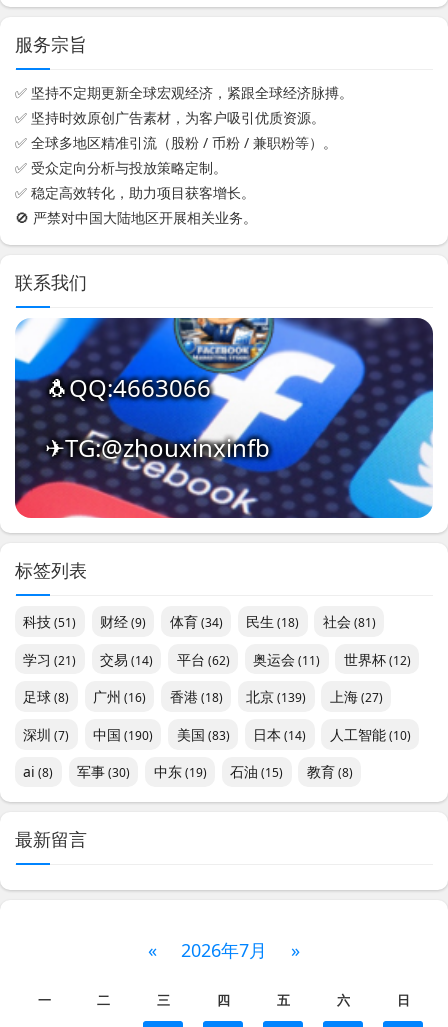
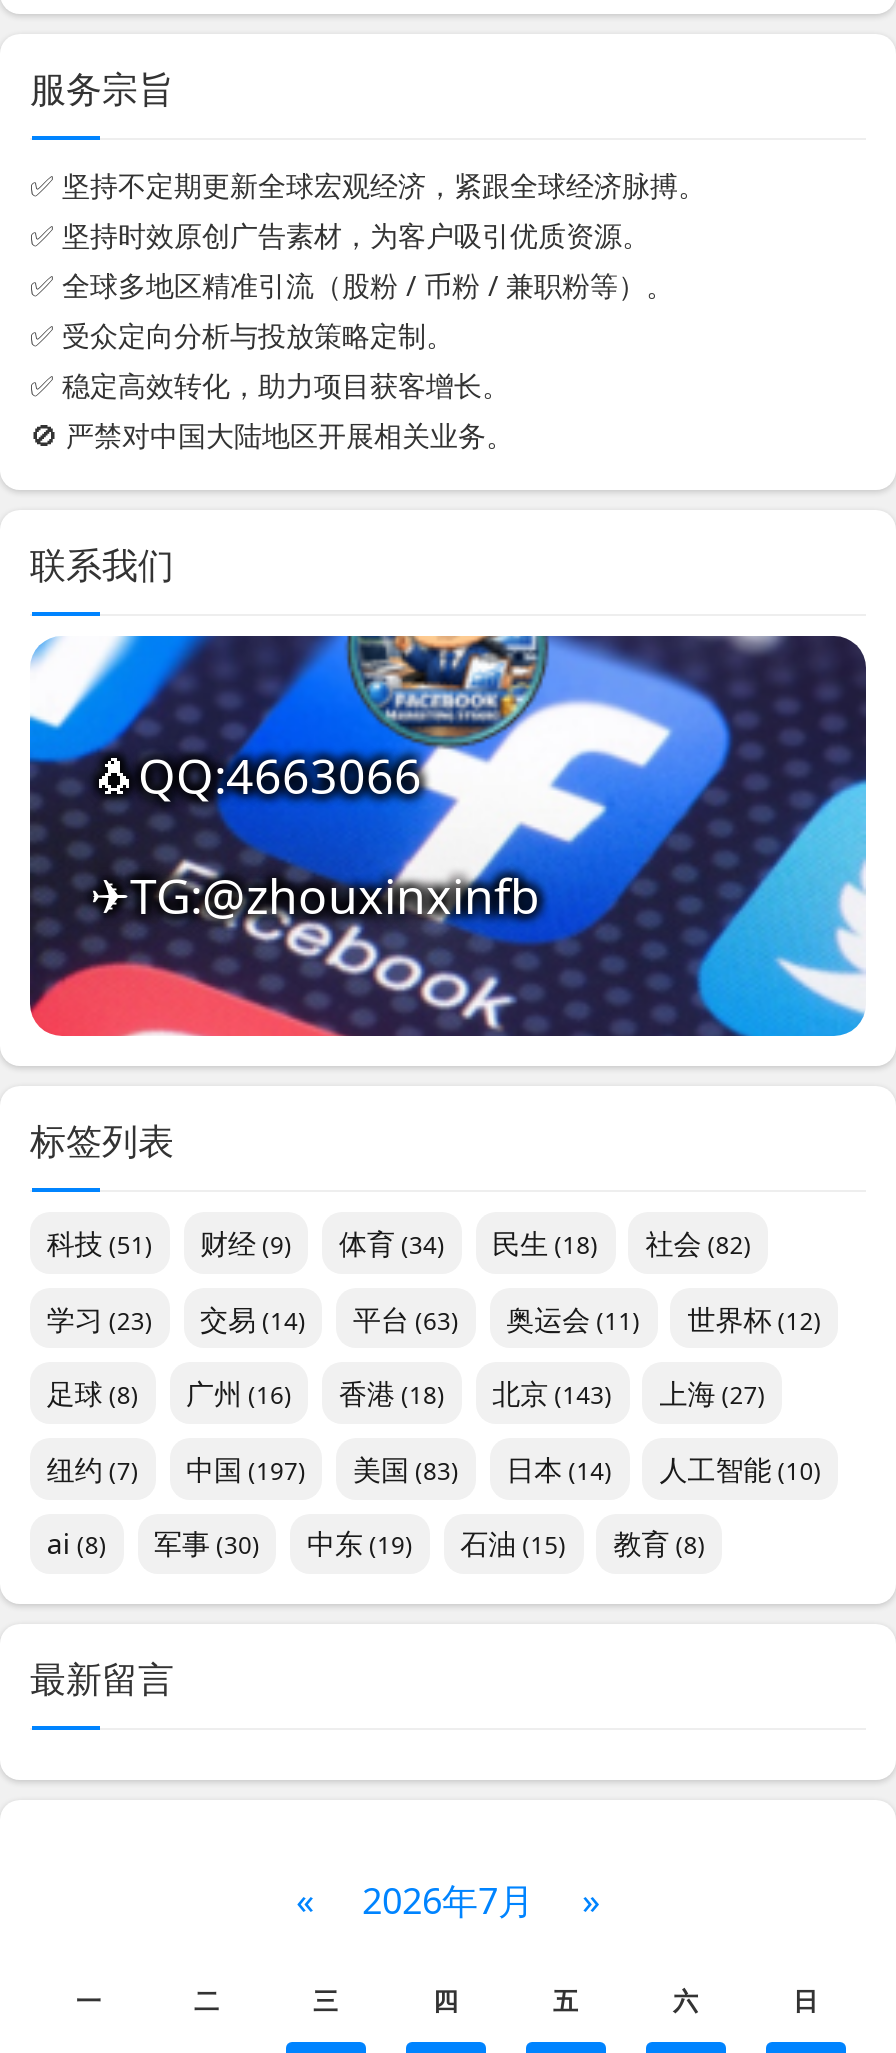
[23,612,376,631] 科技(51) 财经(9) 体育(34) 民生(18) 社会(81) -> [47,1224,751,1262] 科技(51) 财经(9) 体育(34) 民生(18) 社会(82)
[23,650,76,669] 学习(21) -> [47,1299,153,1337] 学习(23)
[176,650,229,669] 平台(62) -> [353,1299,459,1337] 平台(63)
[23,687,383,706] 足球(8) 广州(16) 香港(18) 北京(139) 上海(27) -> [47,1374,765,1412] 足球(8) 广州(16) 香港(18) 北京(143) 上海(27)
[23,725,153,744] 深圳(7) | 中国(190) -> [47,1450,306,1488] 纽约(7) | 中国(197)

